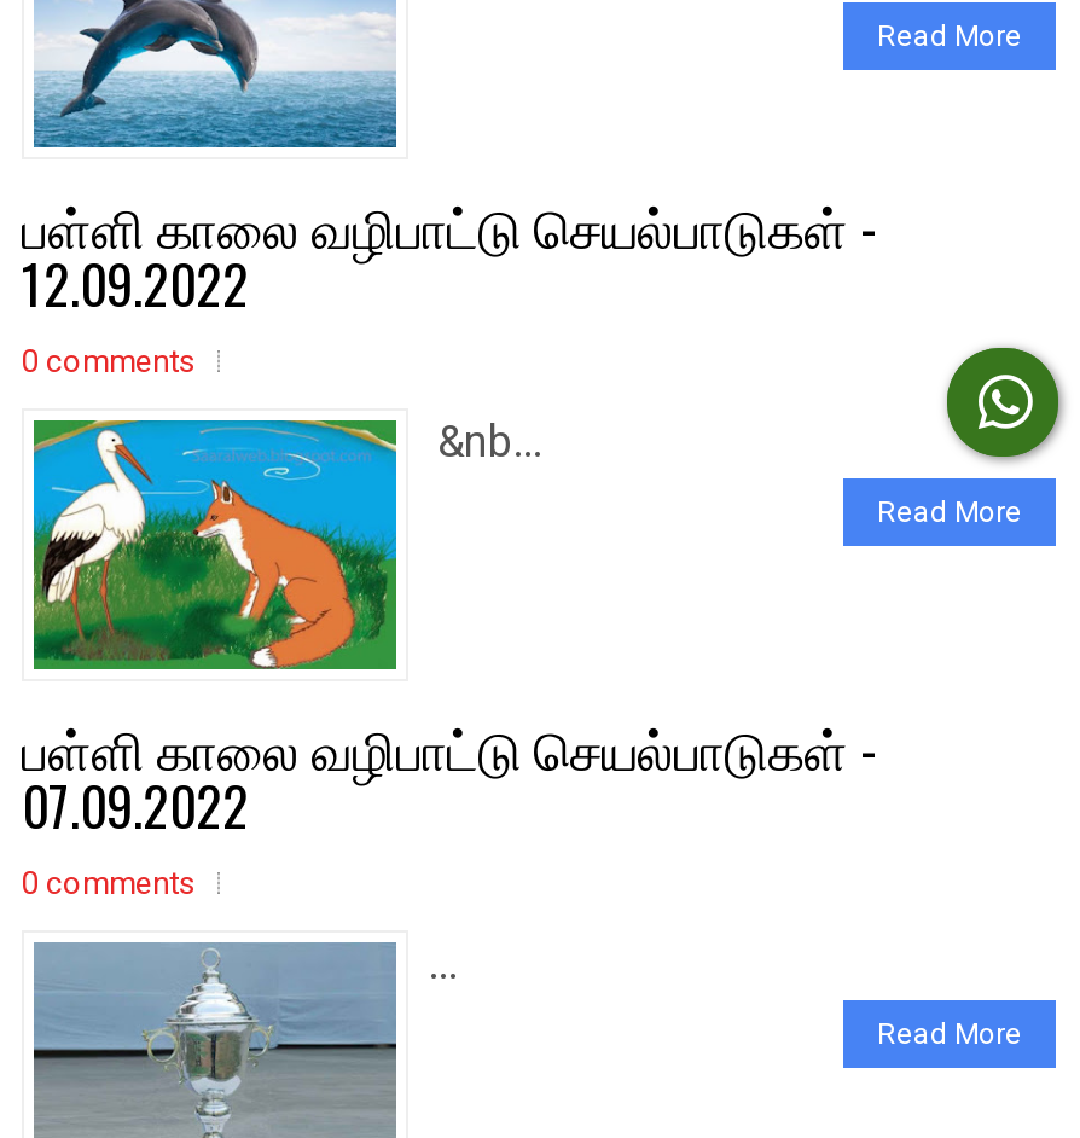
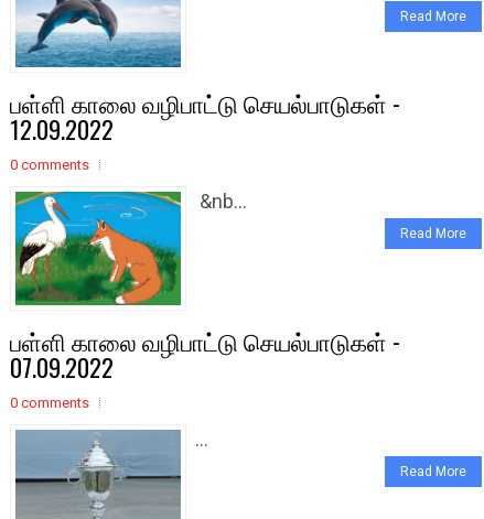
[945,346,1066,464] [image] -> none

